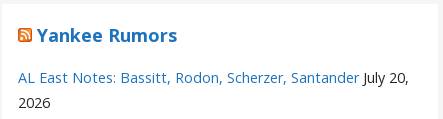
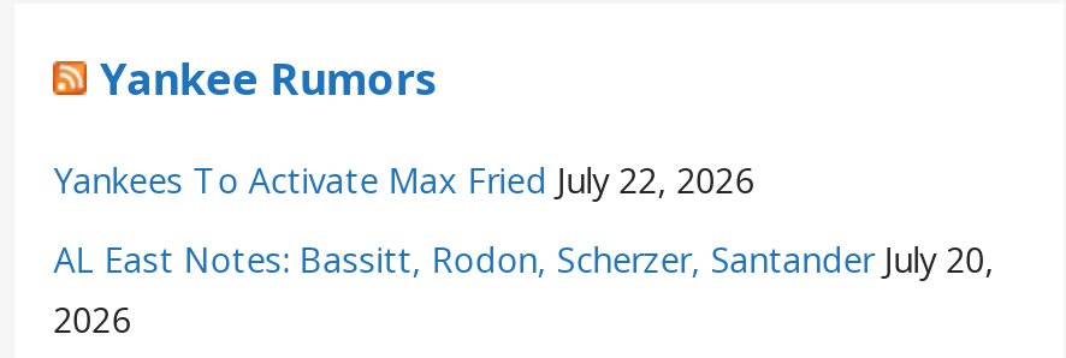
none -> [53,156,754,202] Yankees To Activate Max Fried July 22, 2026

